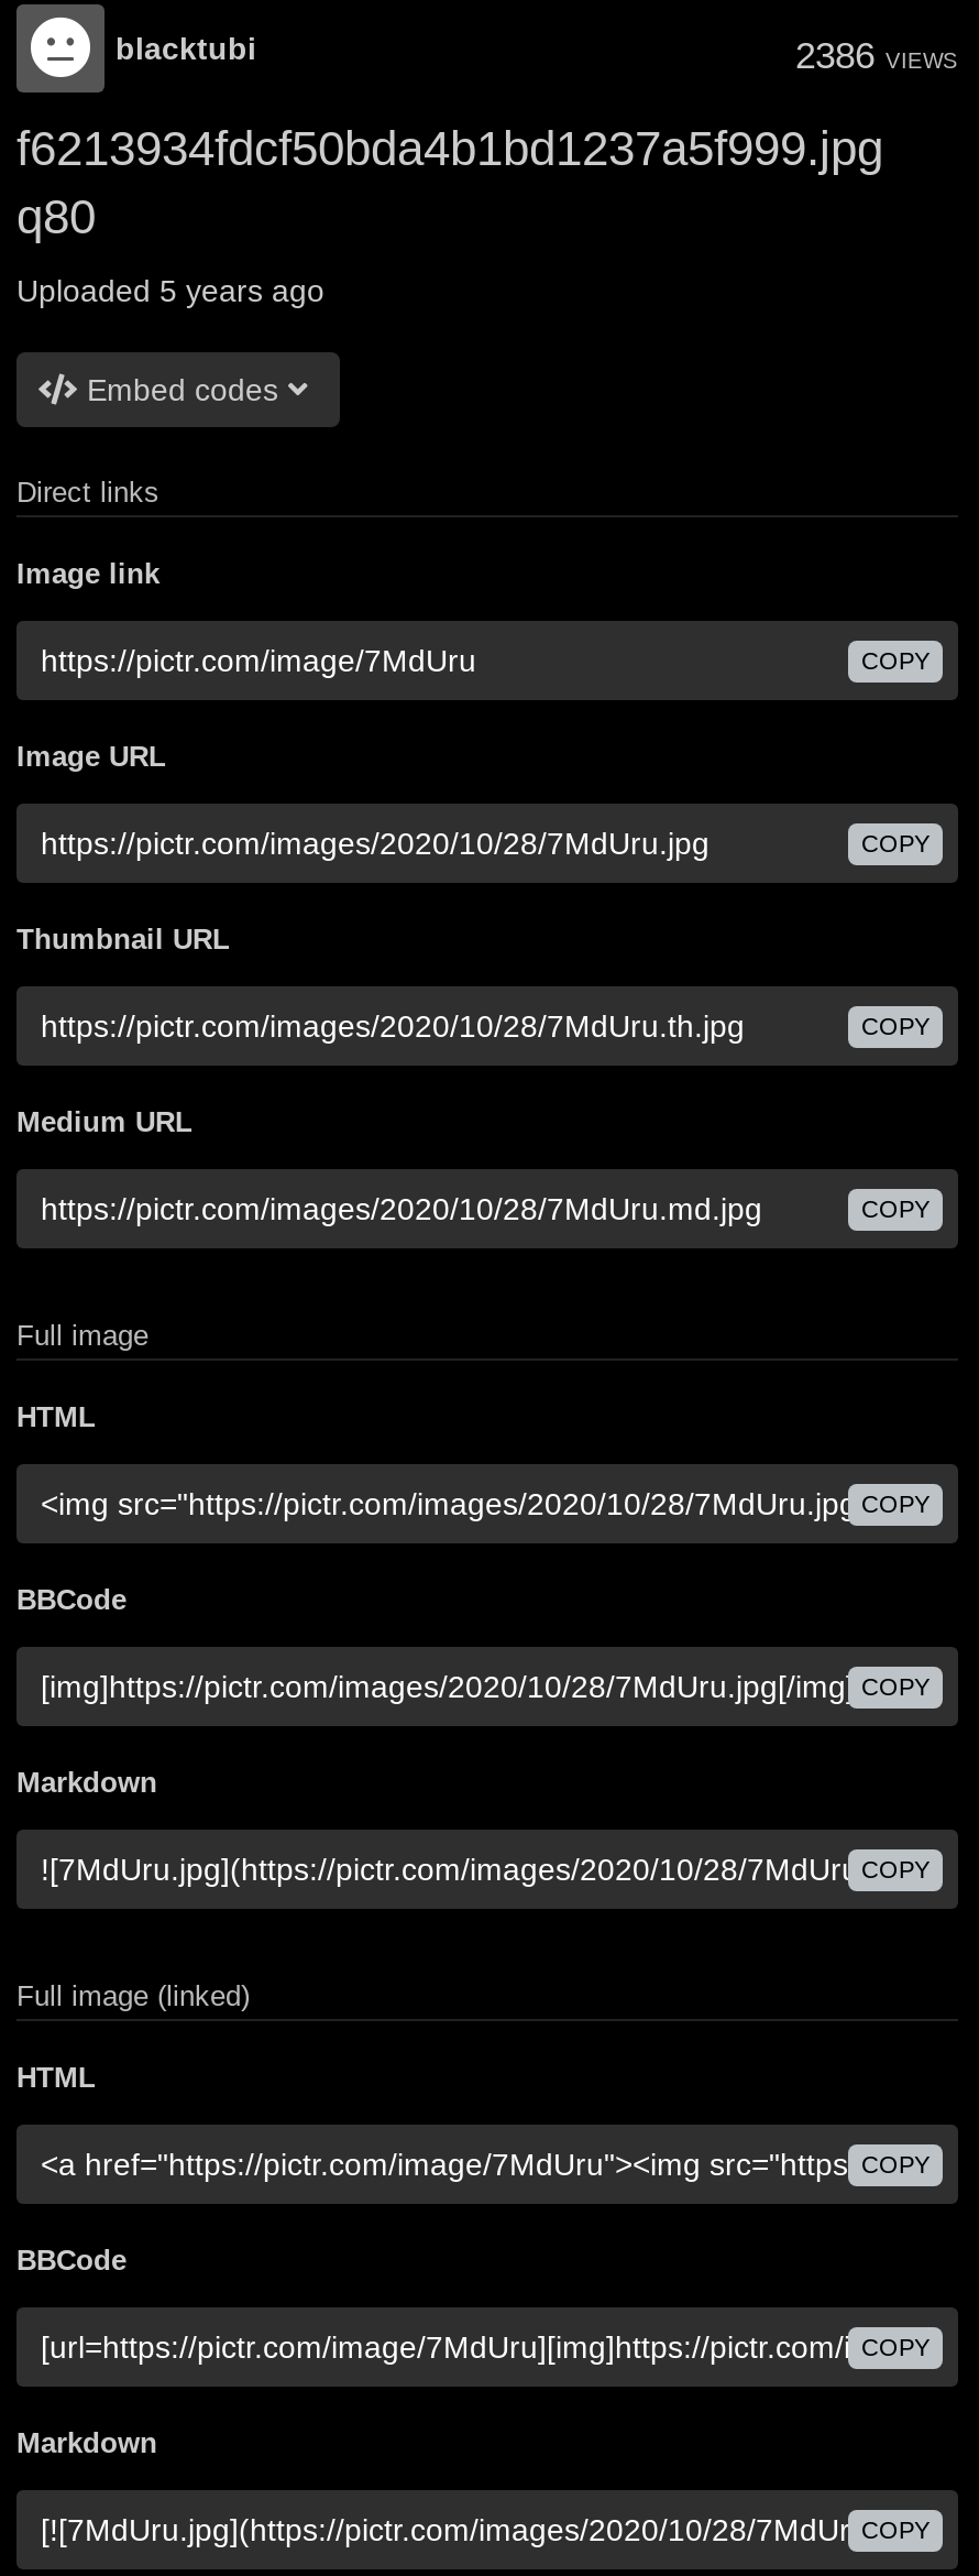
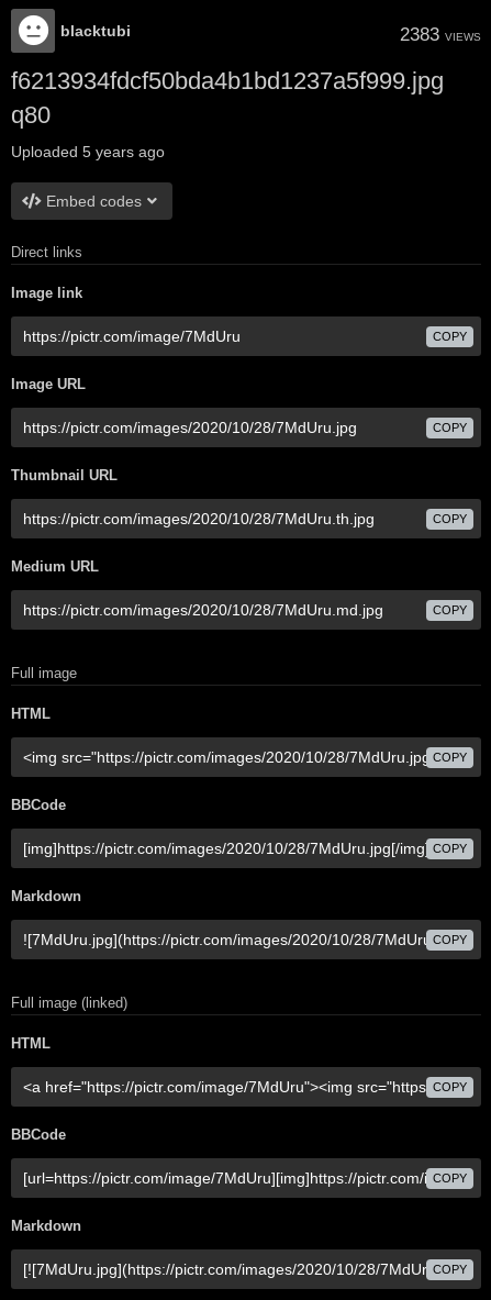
[795,35,958,77] 2386 VIEWS -> [400,24,481,45] 2383 VIEWS

